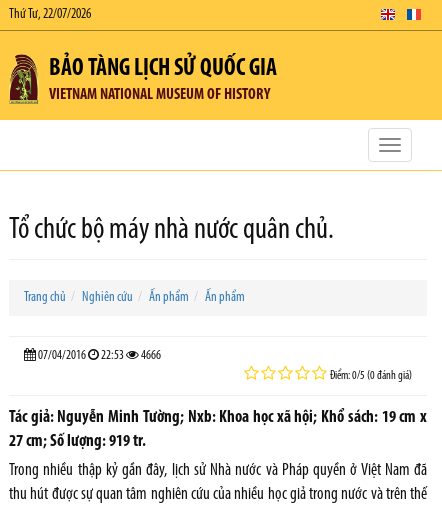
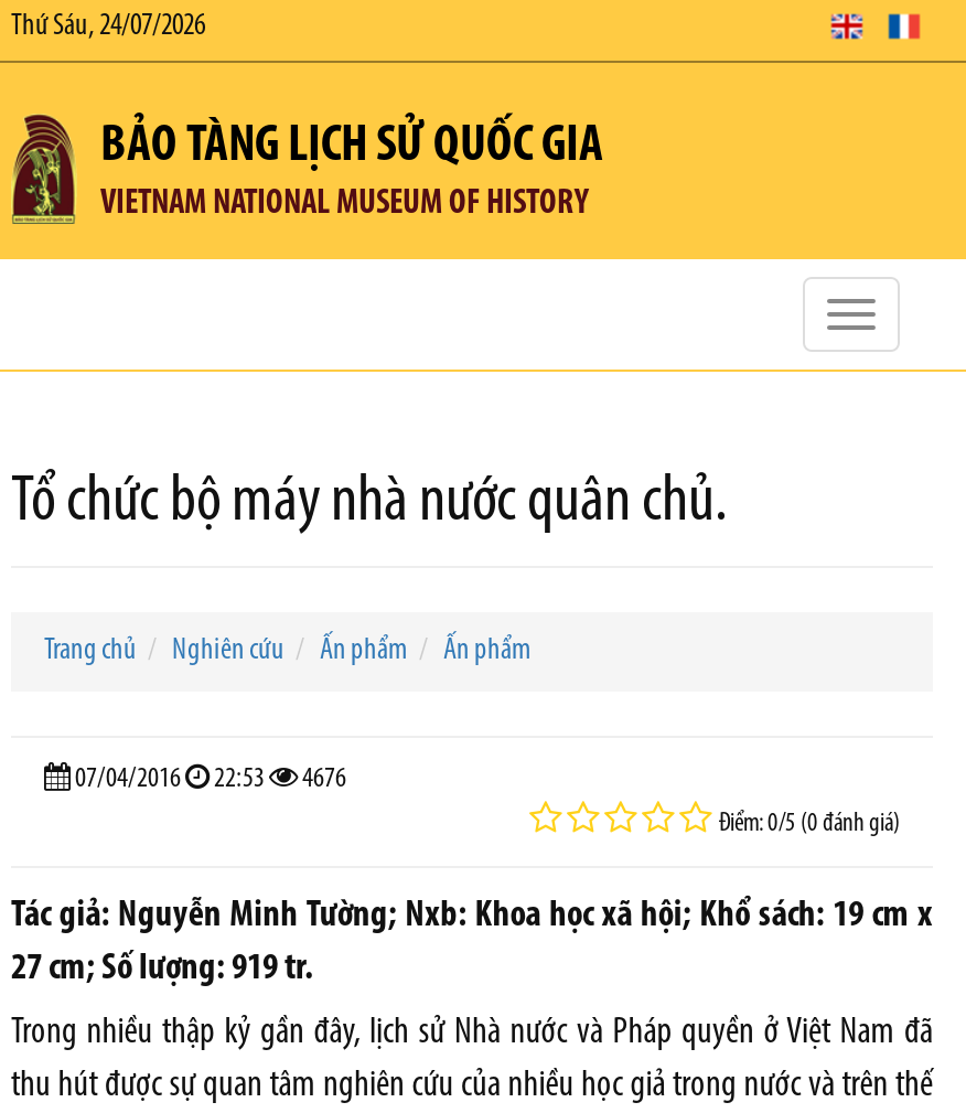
[9,7,91,22] Thứ Tư, 22/07/2026 -> [11,10,205,43] Thứ Sáu, 24/07/2026
[36,349,161,362] 07/04/2016 22:53 4666 -> [71,764,346,793] 07/04/2016 22:53 4676

